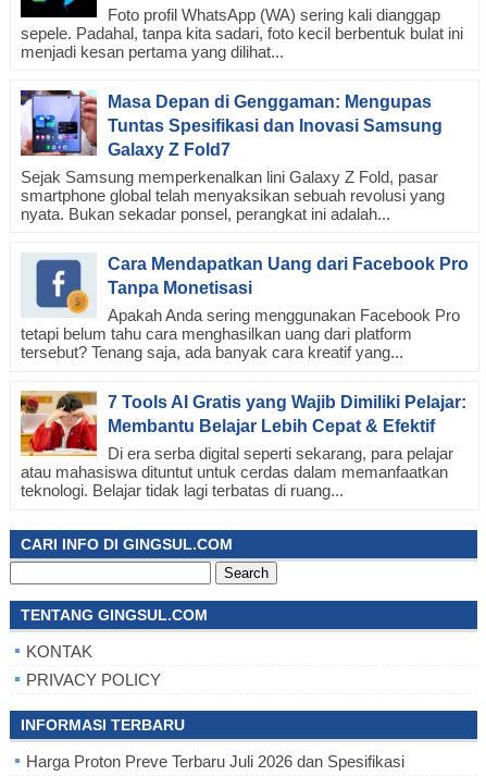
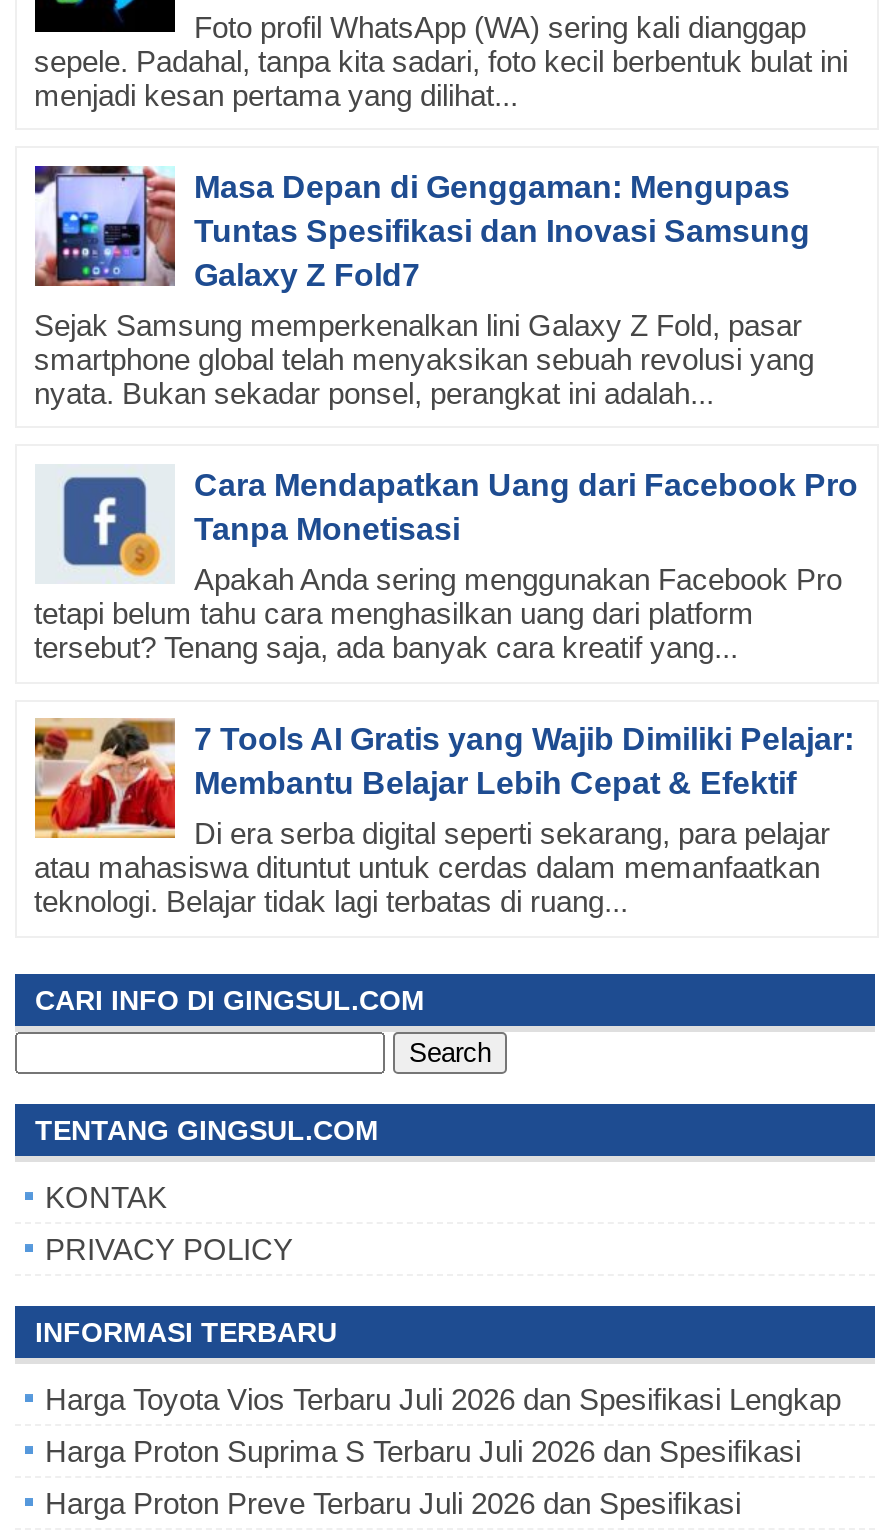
none -> [45,1382,841,1468] Harga Toyota Vios Terbaru Juli 2026 dan Spesifikasi Lengkap | Harga Proton Suprima S Terbaru Juli 2026 dan Spesifikasi

